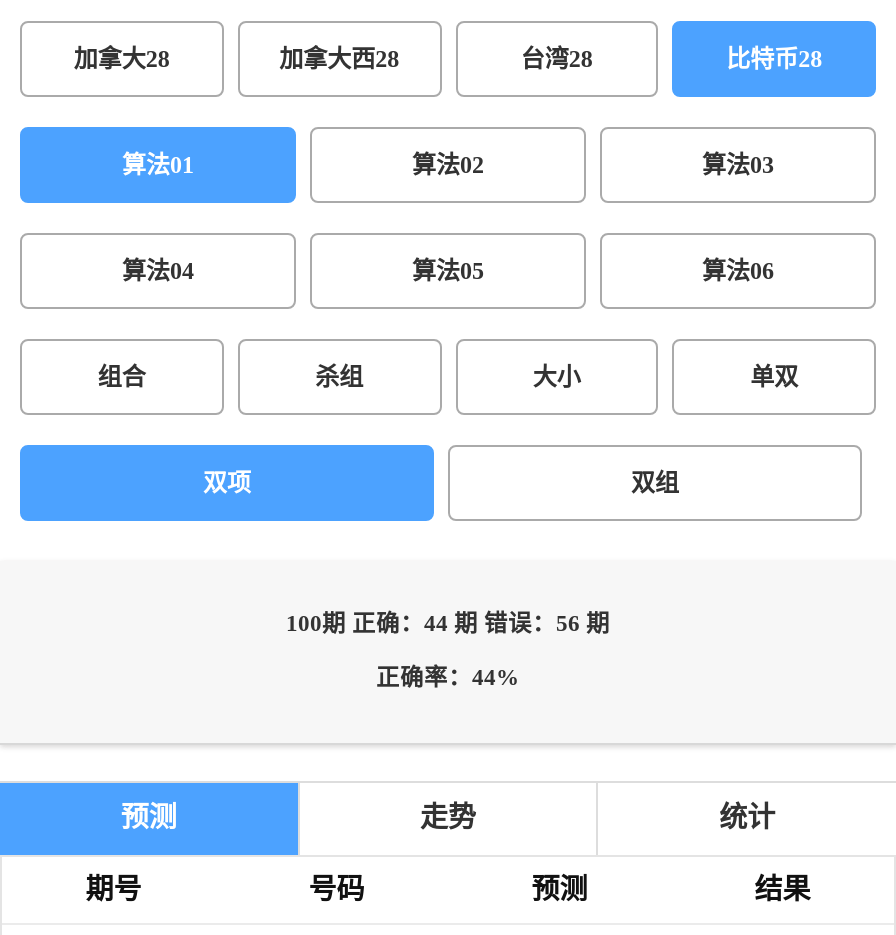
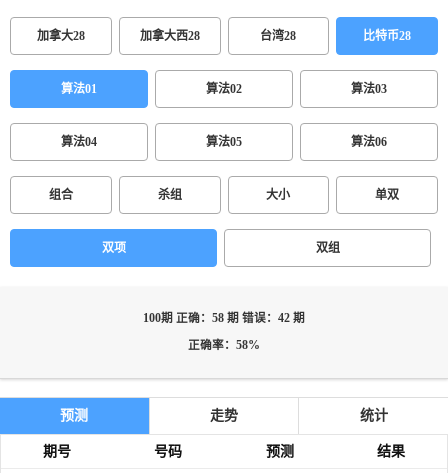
[286,611,610,637] 100期 正确：44 期 错误：56 期 -> [143,312,305,325] 100期 正确：58 期 错误：42 期
[376,665,520,691] 正确率：44% -> [188,339,260,352] 正确率：58%

